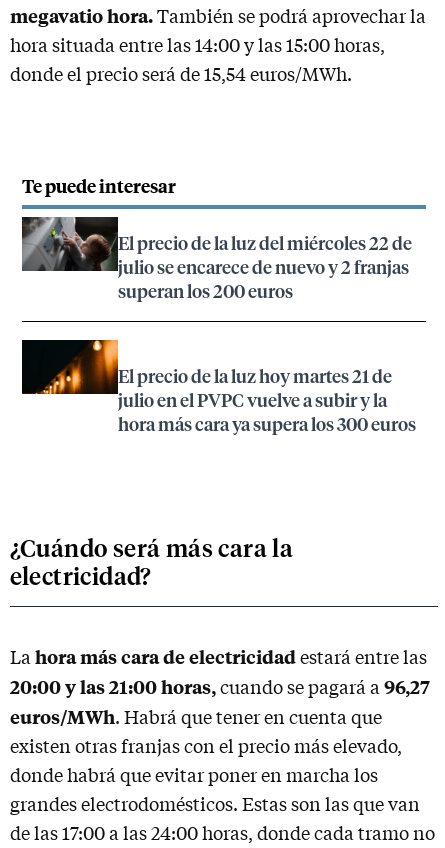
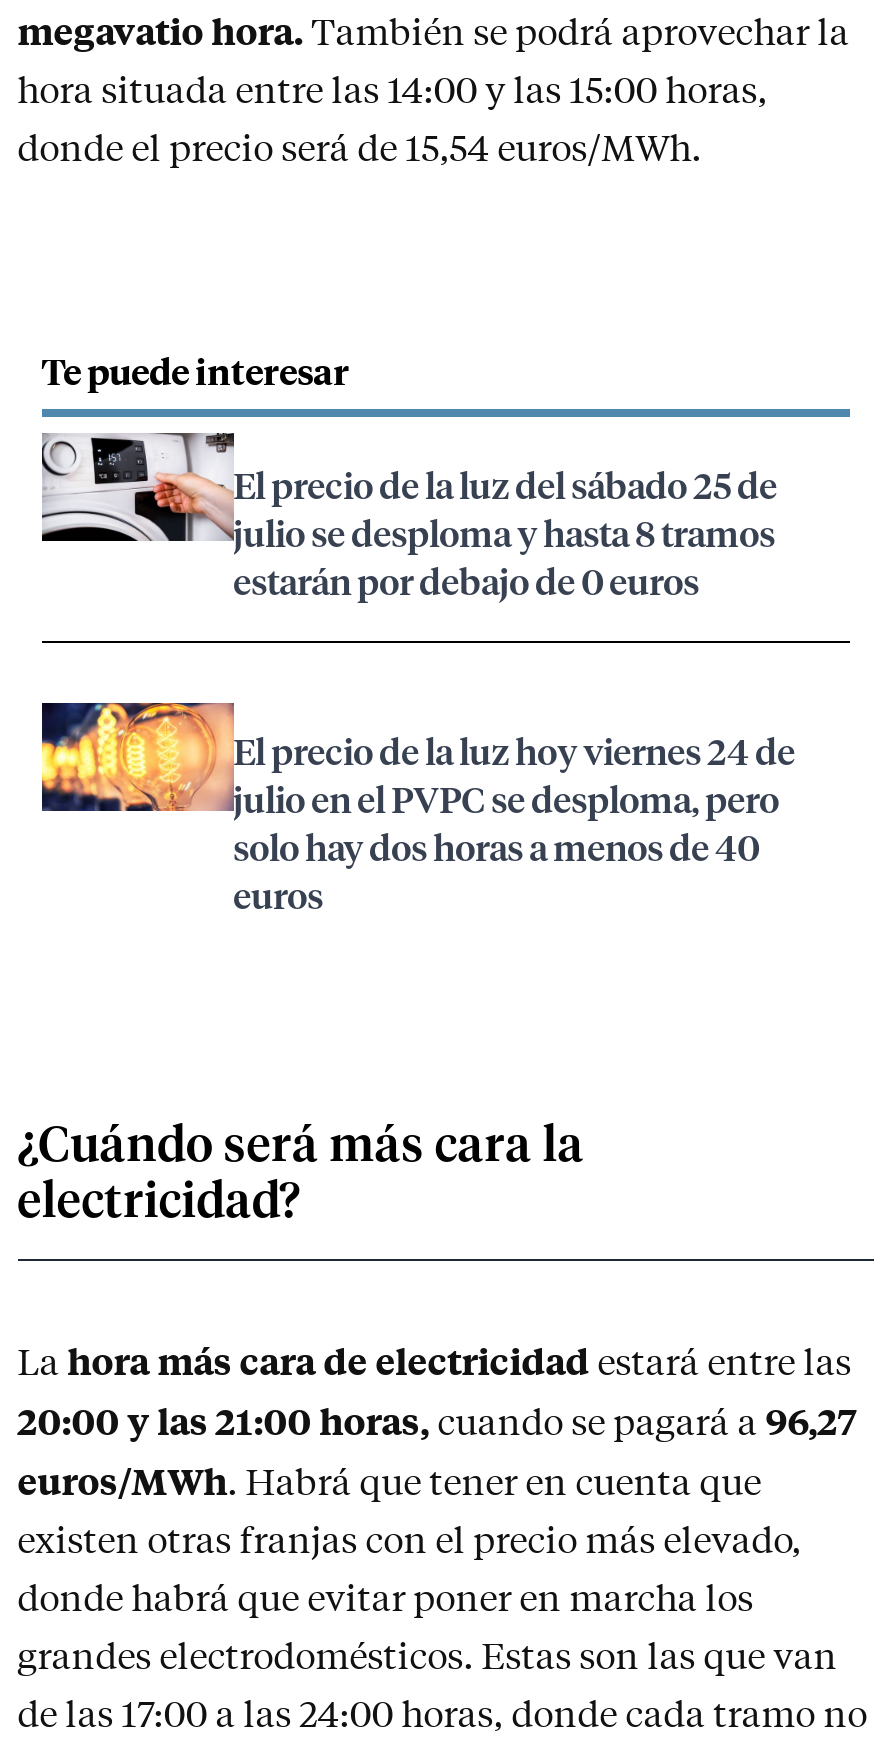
[22,217,412,302] [image] | El precio de la luz del miércoles 22 de | julio se encarece de nuevo y 2 franjas | superan los 200 euros -> [42,432,777,604] [image] | El precio de la luz del sábado 25 de | julio se desploma y hasta 8 tramos | estarán por debajo de 0 euros
[21,339,416,435] [image] | El precio de la luz hoy martes 21 de | julio en el PVPC vuelve a subir y la | hora más cara ya supera los 300 euros -> [40,690,795,918] [image] | El precio de la luz hoy viernes 24 de | julio en el PVPC se desploma, pero | solo hay dos horas a menos de 40 | euros

